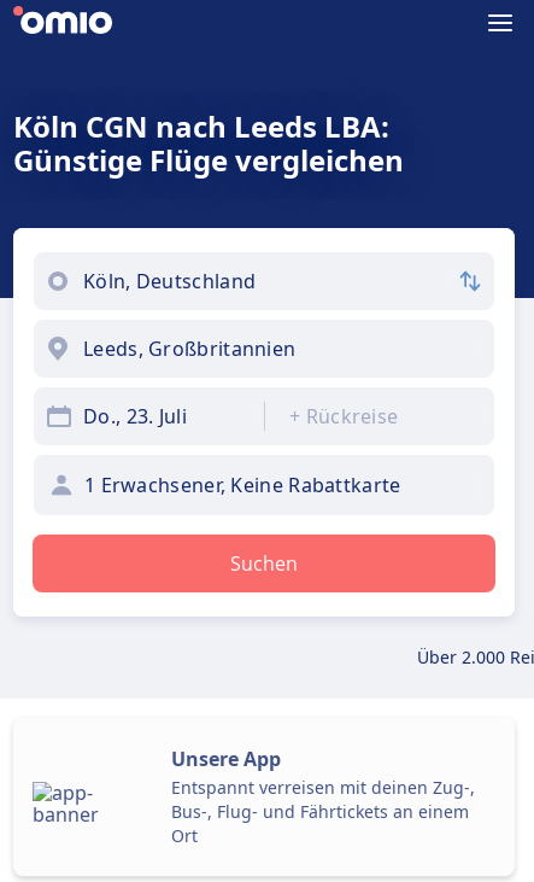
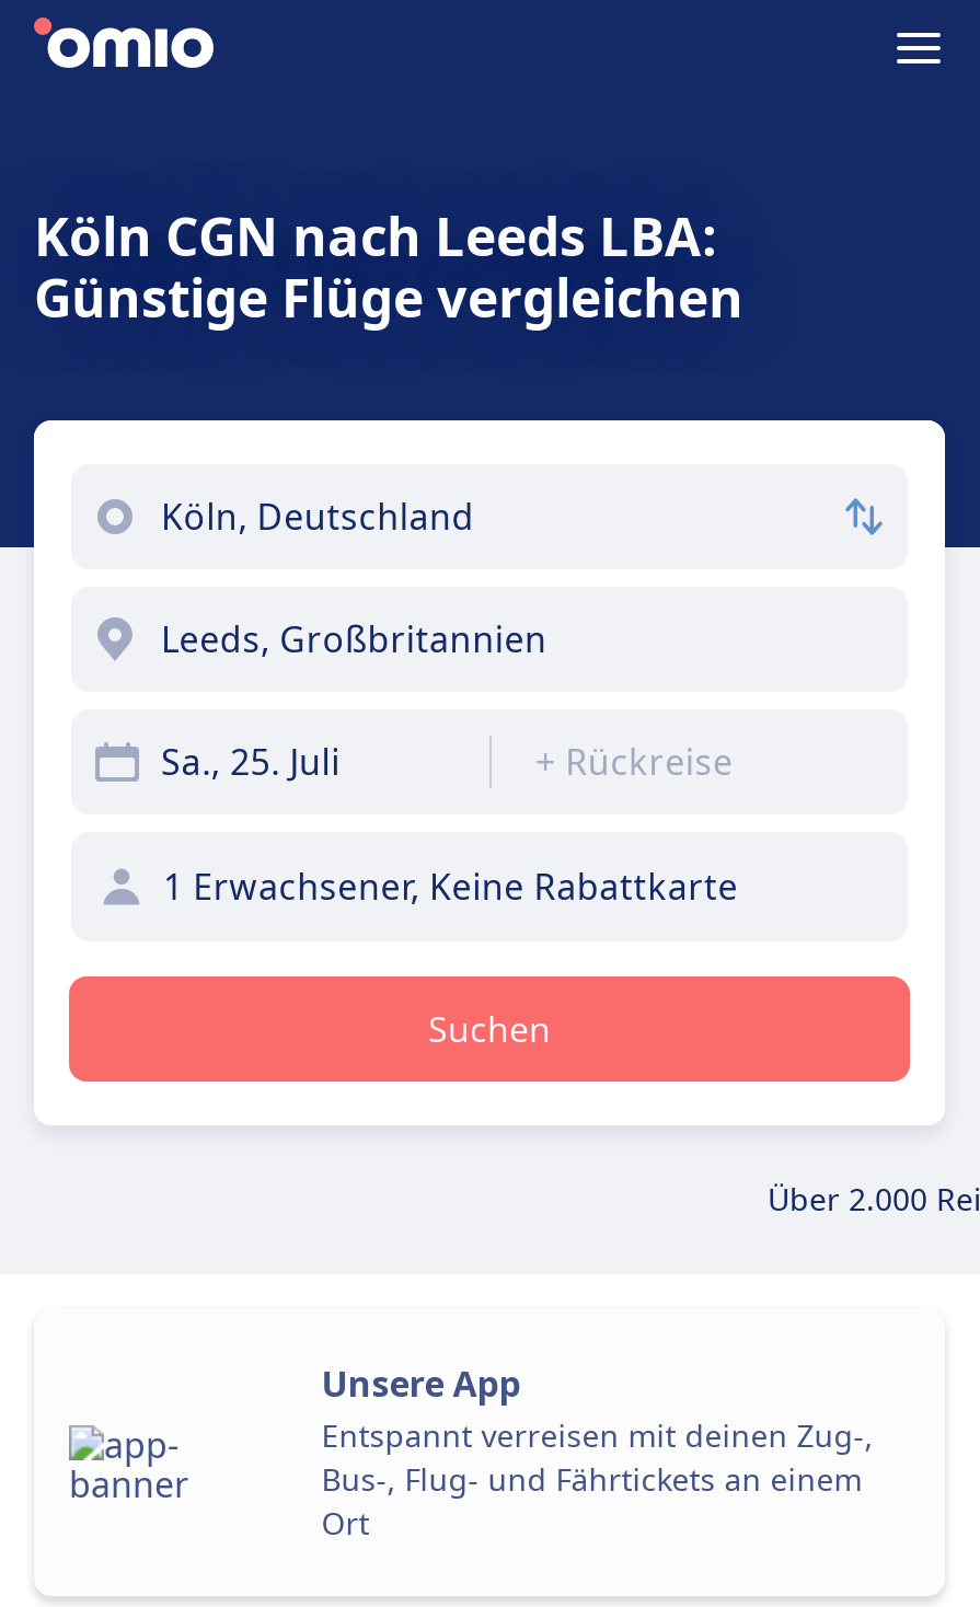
[83,403,187,430] Do., 23. Juli -> [161,738,340,786] Sa., 25. Juli

